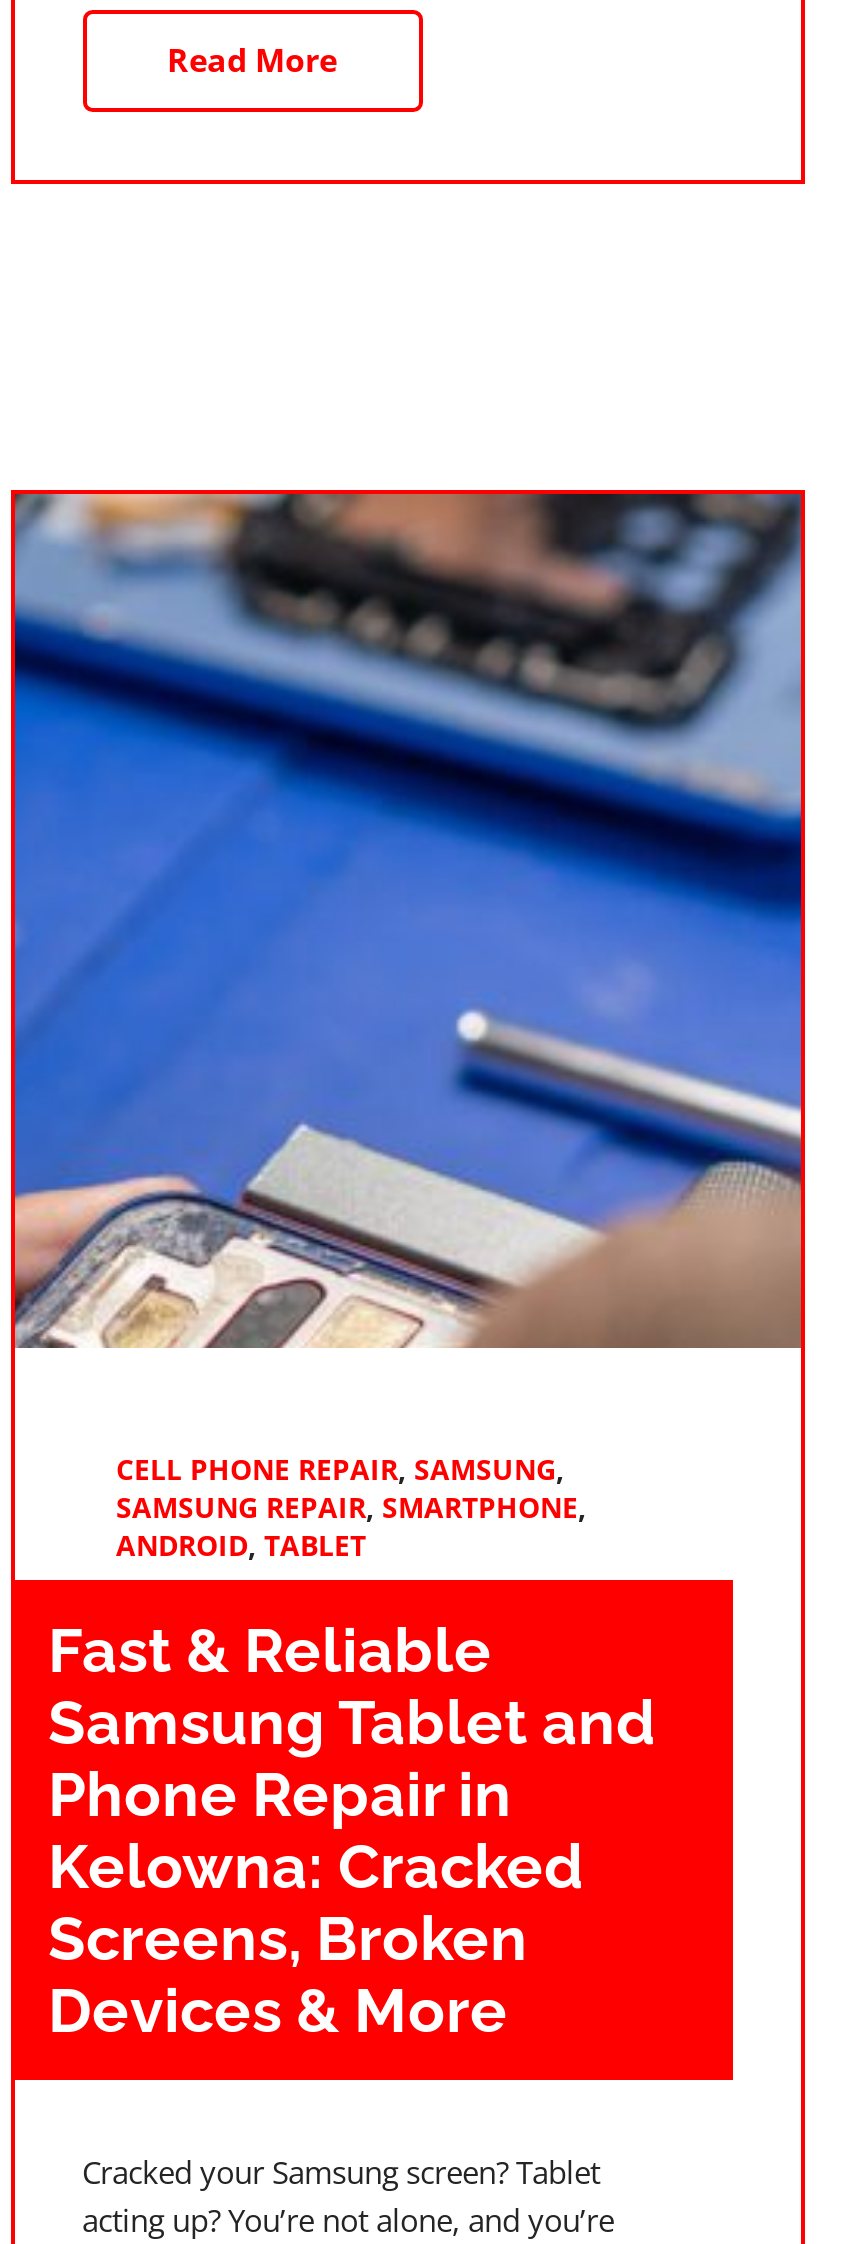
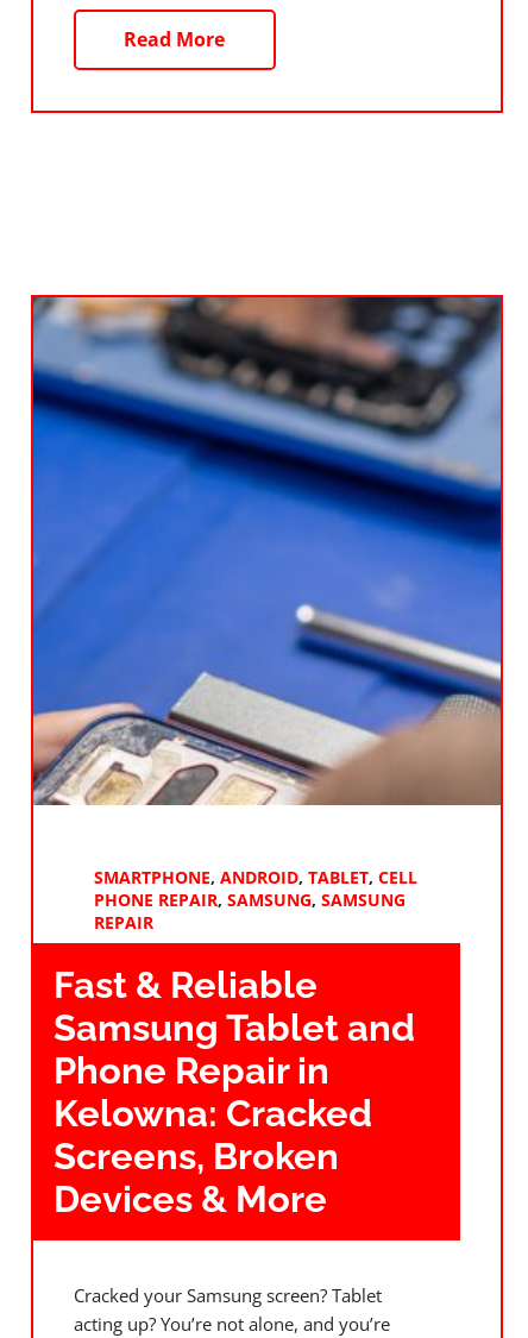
[116,1450,586,1564] CELL PHONE REPAIR, SAMSUNG, | SAMSUNG REPAIR, SMARTPHONE, | ANDROID, TABLET -> [93,866,417,934] SMARTPHONE, ANDROID, TABLET, CELL | PHONE REPAIR, SAMSUNG, SAMSUNG | REPAIR

